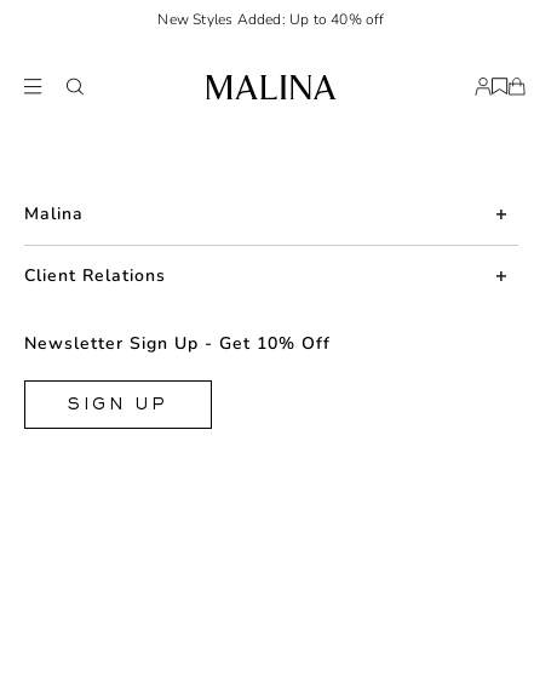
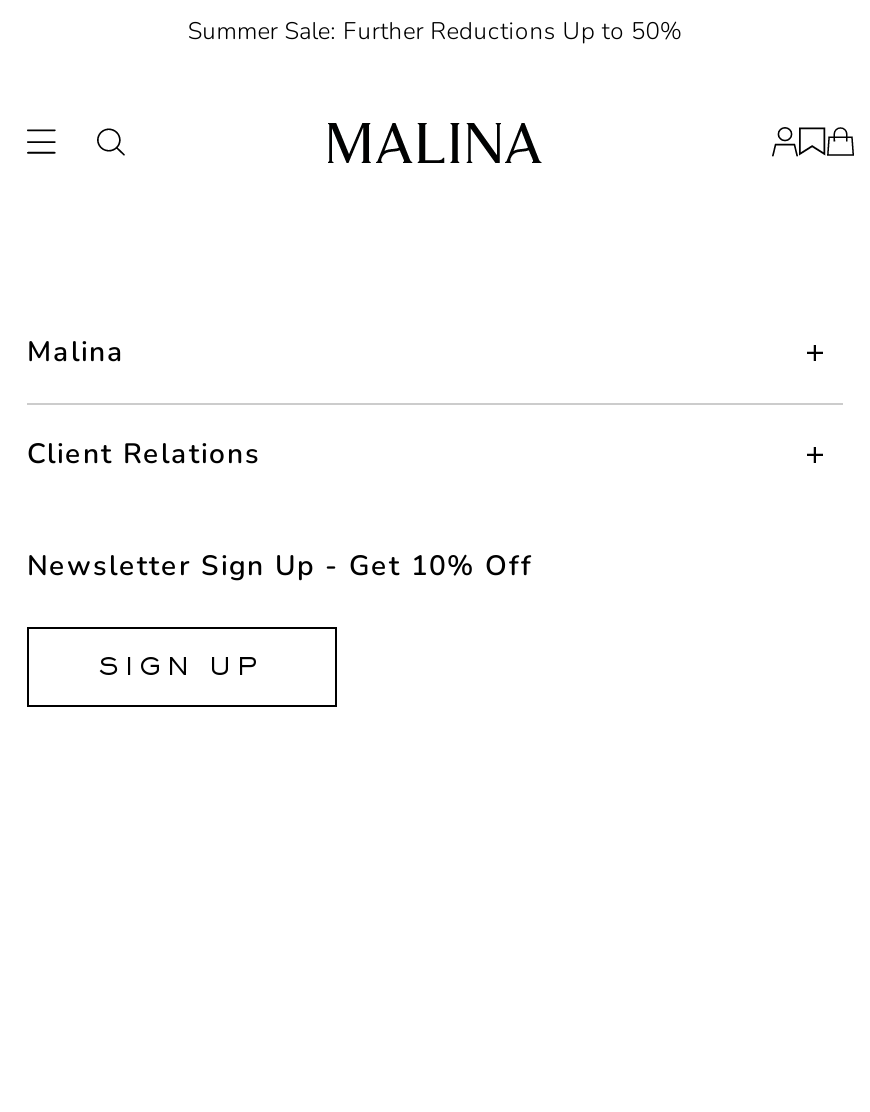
[158,10,385,29] New Styles Added: Up to 40% off -> [188,15,682,47] Summer Sale: Further Reductions Up to 50%

